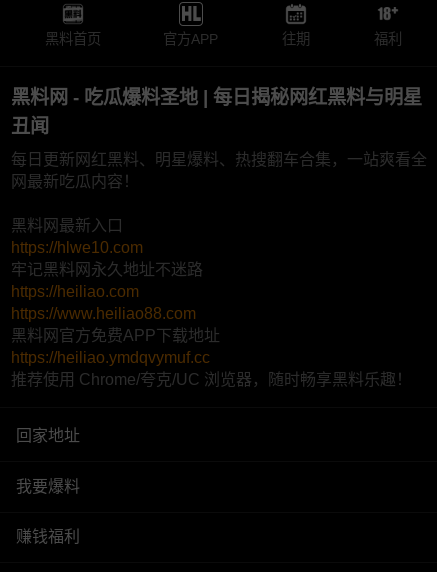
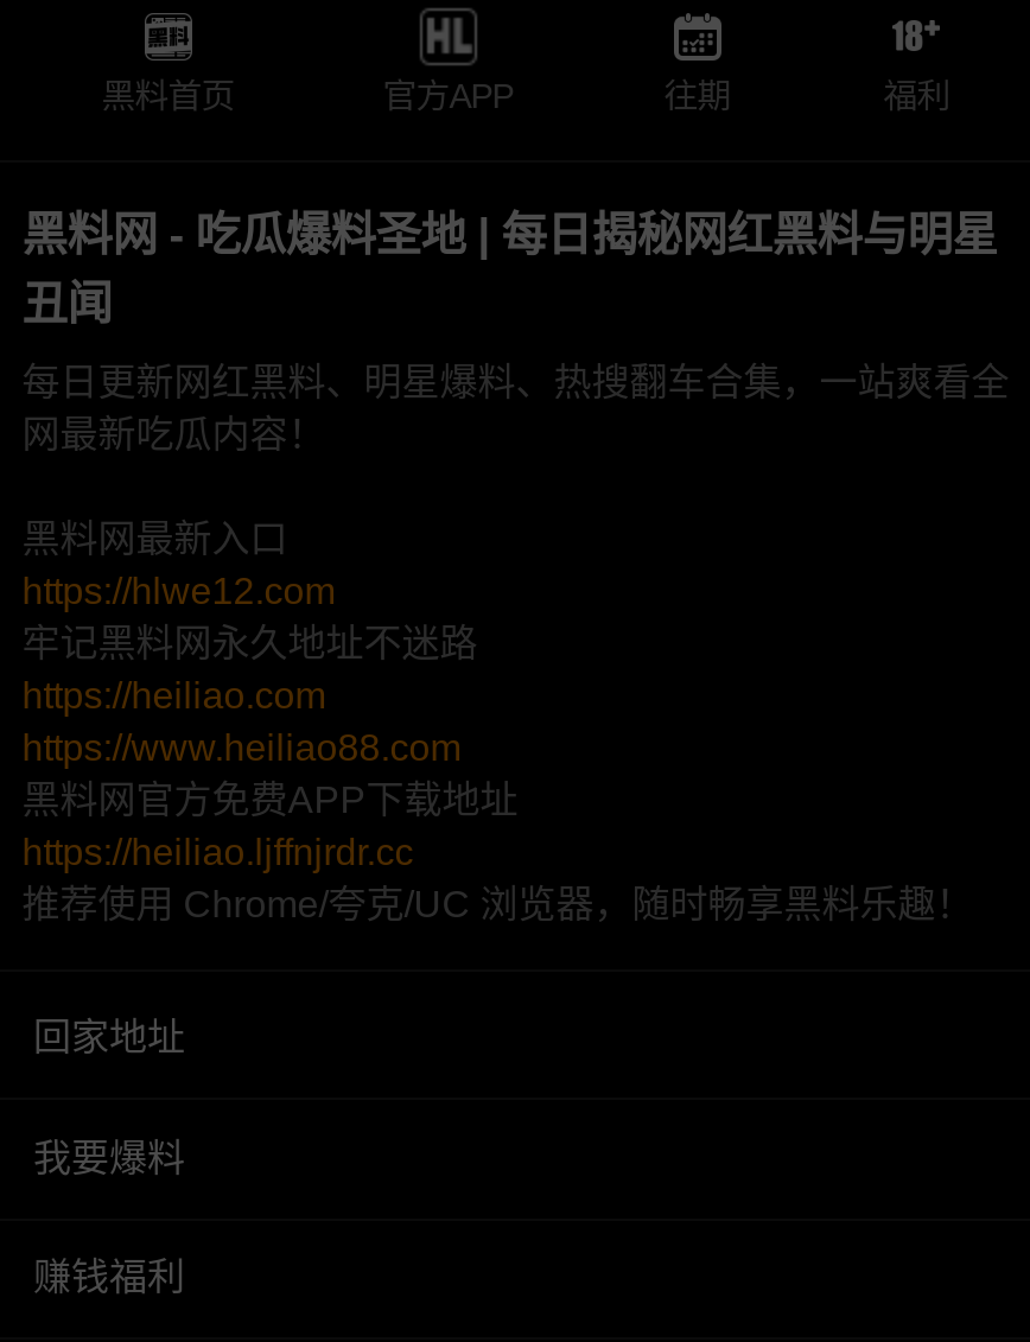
[11,239,143,256] https://hlwe10.com -> [22,571,335,612] https://hlwe12.com
[11,349,210,366] https://heiliao.ymdqvymuf.cc -> [22,832,413,873] https://heiliao.ljffnjrdr.cc

